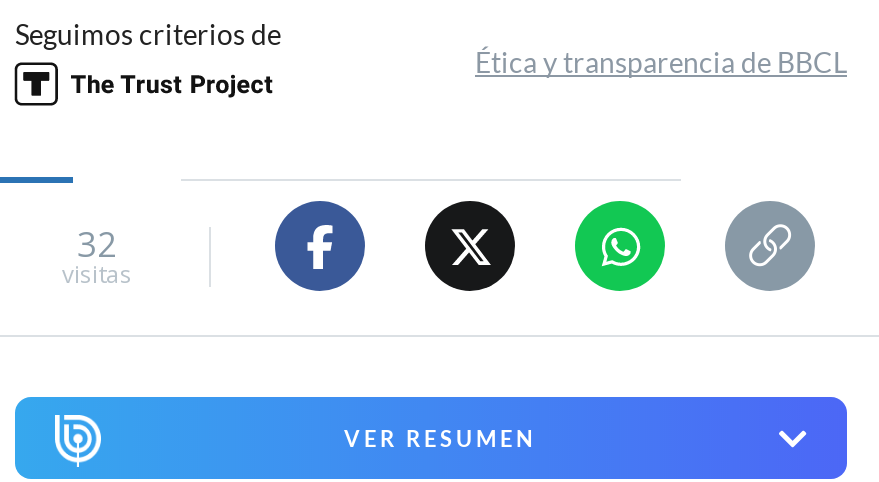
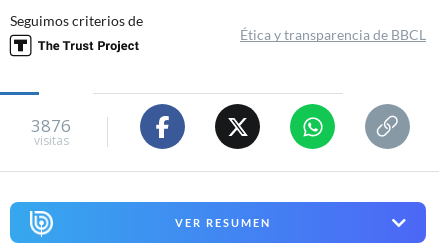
[77,221,117,267] 32 -> [31,114,71,137] 3876

